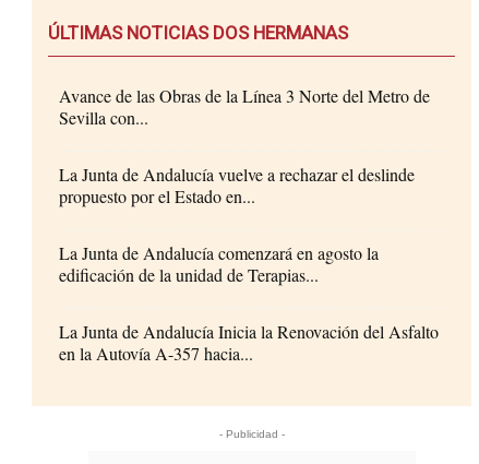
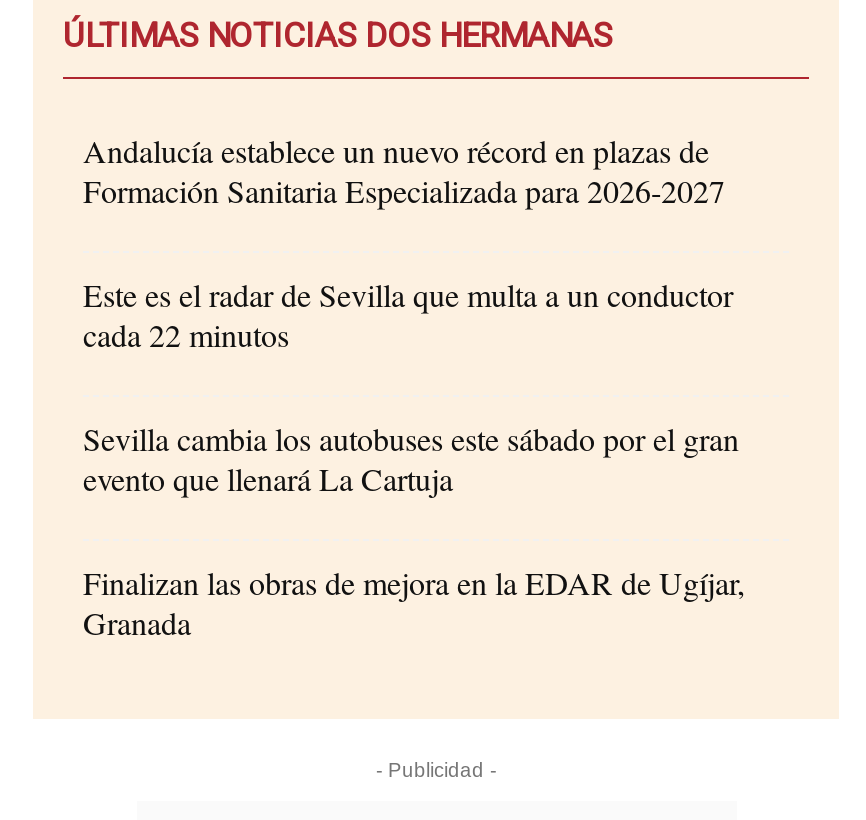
[59,84,430,129] Avance de las Obras de la Línea 3 Norte del Metro de | Sevilla con... -> [83,129,725,211] Andalucía establece un nuevo récord en plazas de | Formación Sanitaria Especializada para 2026-2027
[59,162,415,207] La Junta de Andalucía vuelve a rechazar el deslinde | propuesto por el Estado en... -> [83,273,733,355] Este es el radar de Sevilla que multa a un conductor | cada 22 minutos
[59,241,379,286] La Junta de Andalucía comenzará en agosto la | edificación de la unidad de Terapias... -> [83,417,739,499] Sevilla cambia los autobuses este sábado por el gran | evento que llenará La Cartuja
[59,320,439,364] La Junta de Andalucía Inicia la Renovación del Asfalto | en la Autovía A-357 hacia... -> [83,561,745,643] Finalizan las obras de mejora en la EDAR de Ugíjar, | Granada

